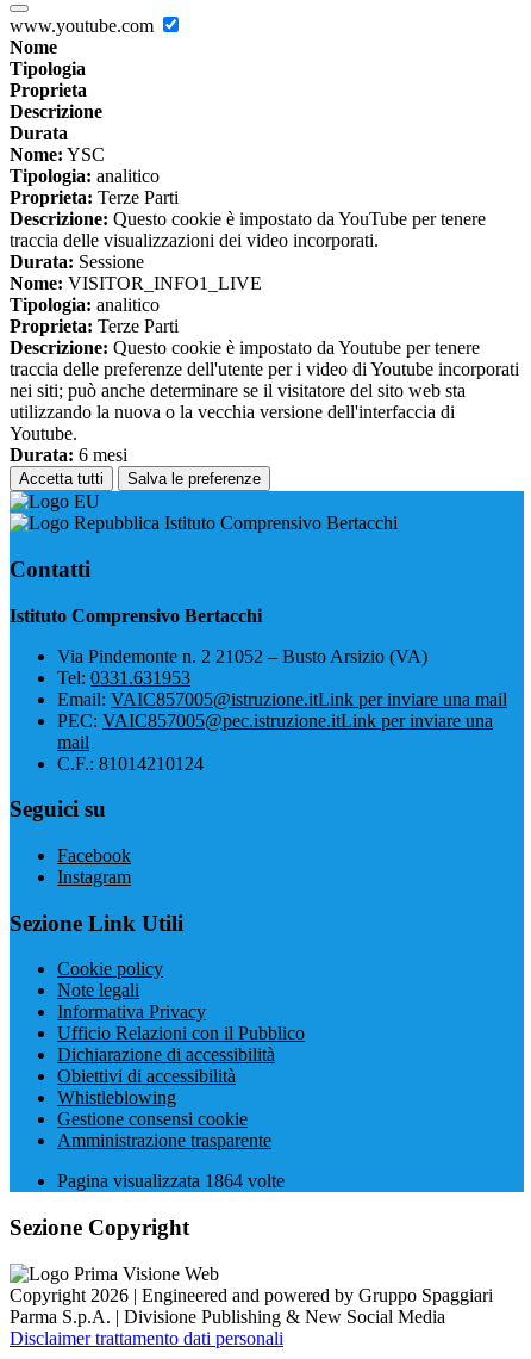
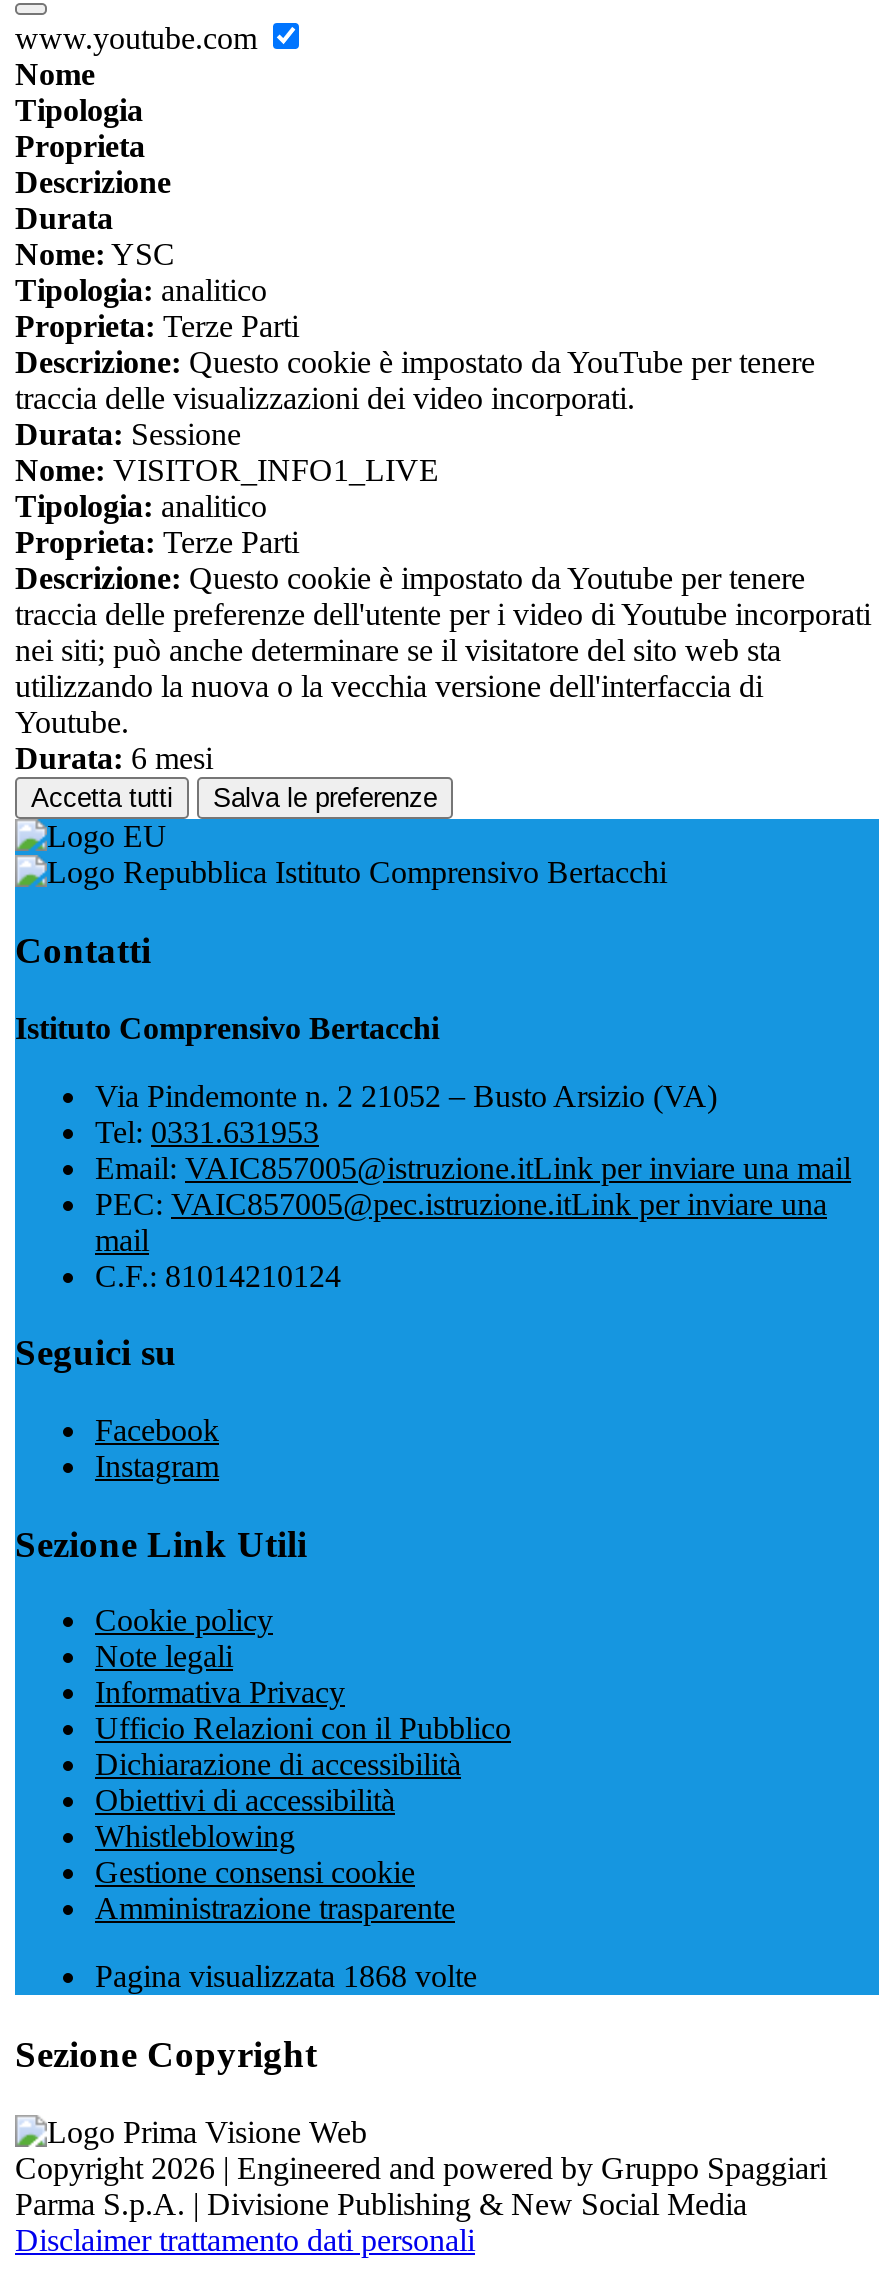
[57,1171,285,1191] Pagina visualizzata 1864 volte -> [95,1960,477,1994] Pagina visualizzata 1868 volte

